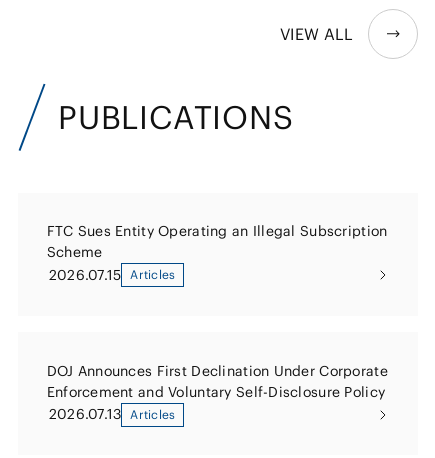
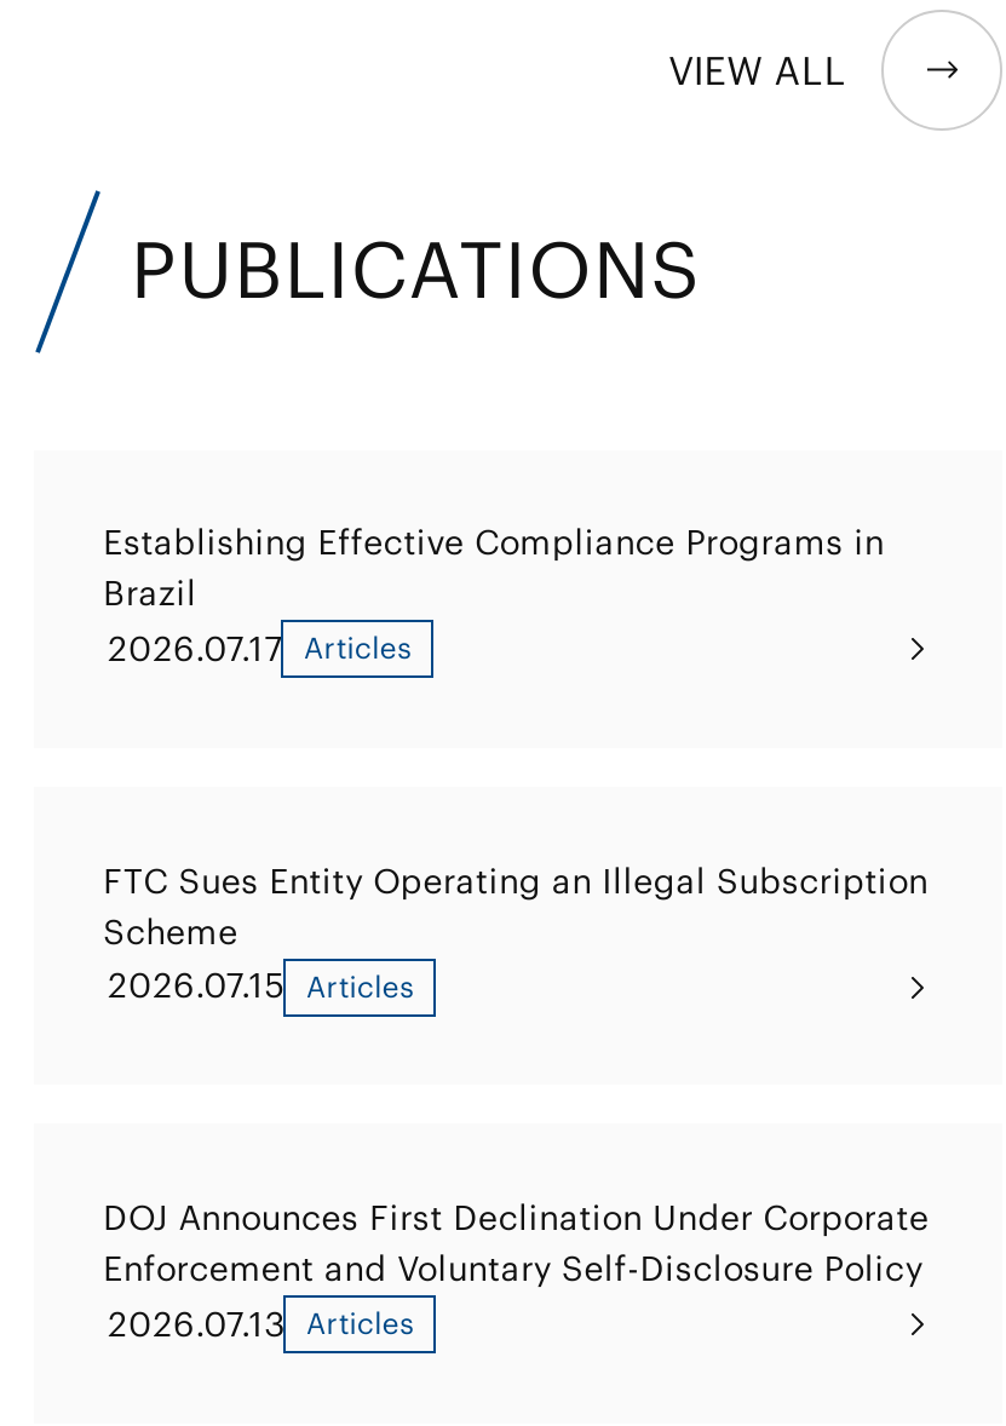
none -> [103,522,884,671] Establishing Effective Compliance Programs in | Brazil | 2026.07.17 Articles

